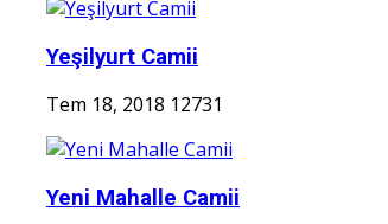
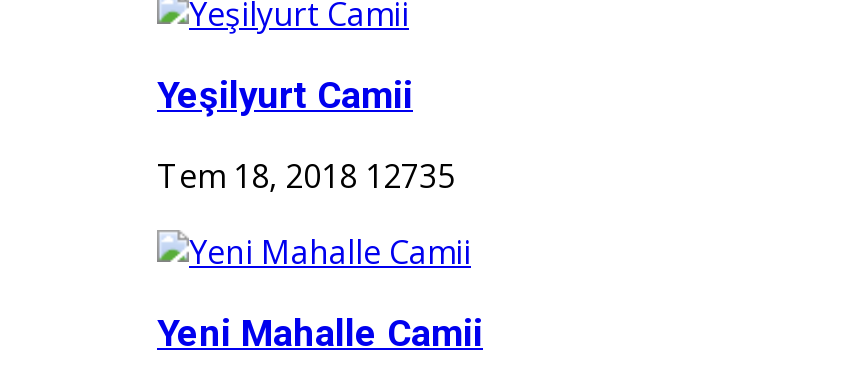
[46,92,223,118] Tem 18, 2018 12731 -> [157,155,455,199] Tem 18, 2018 12735

